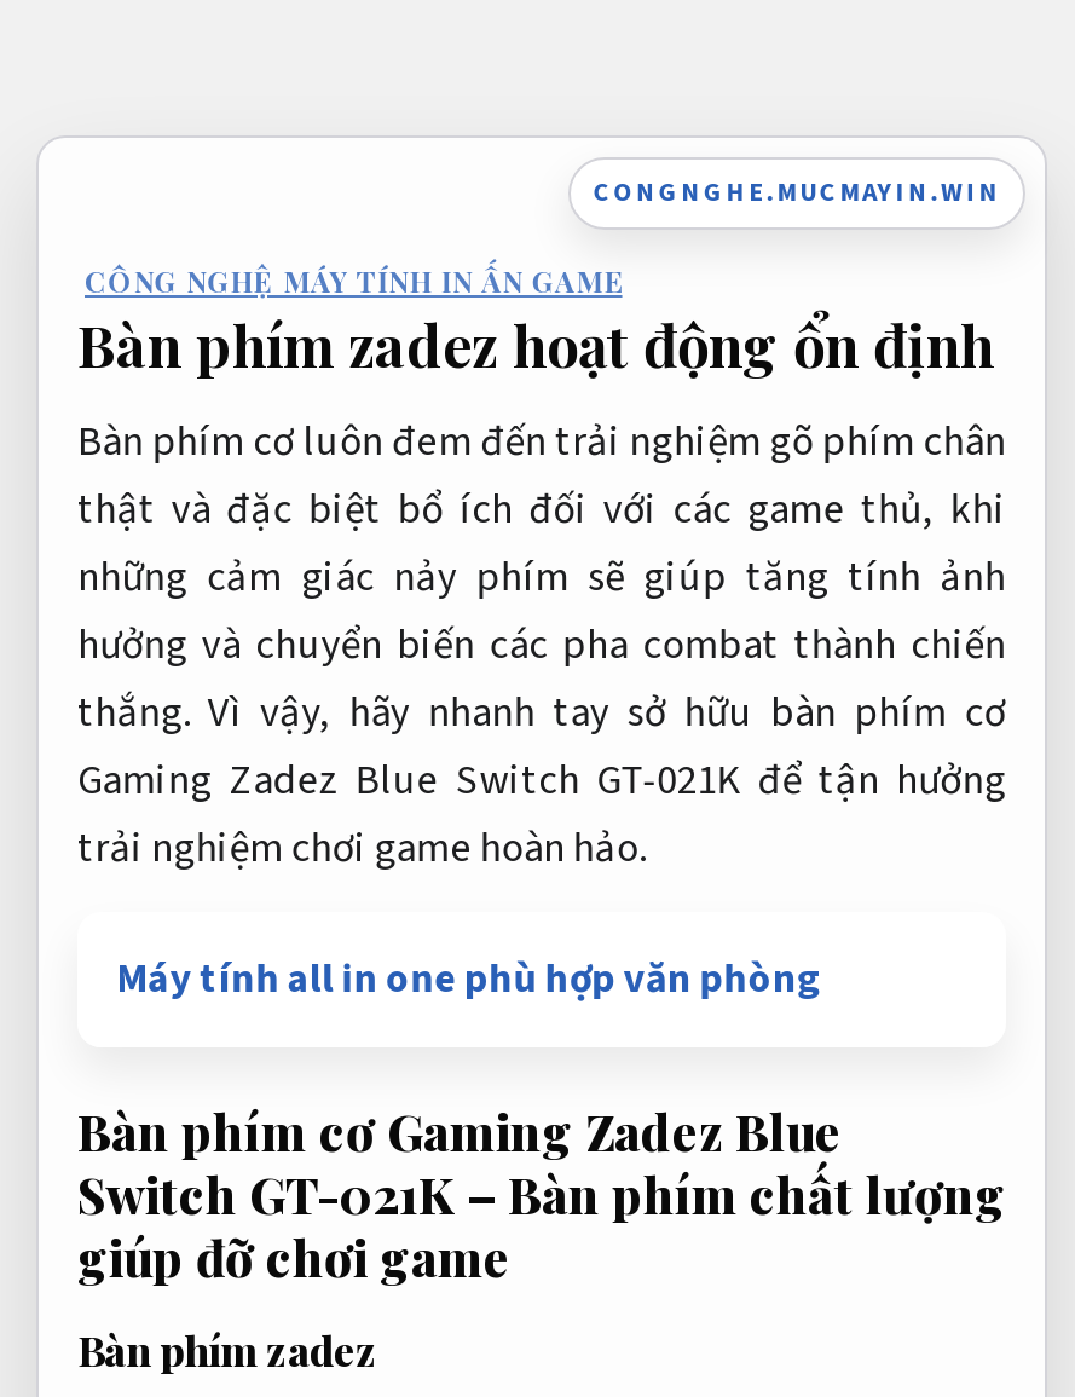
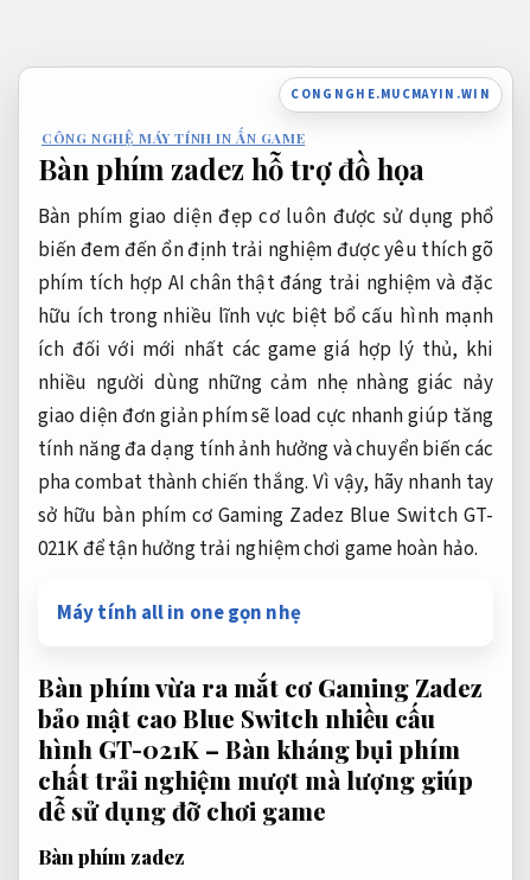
[77,306,1006,879] Bàn phím zadez hoạt động ổn định | Bàn phím cơ luôn đem đến trải nghiệm gõ phím chân | thật và đặc biệt bổ ích đối với các game thủ, khi | những cảm giác nảy phím sẽ giúp tăng tính ảnh | hưởng và chuyển biến các pha combat thành chiến | thắng. Vì vậy, hãy nhanh tay sở hữu bàn phím cơ | Gaming Zadez Blue Switch GT-021K để tận hưởng | trải nghiệm chơi game hoàn hảo. -> [38,150,493,564] Bàn phím zadez hỗ trợ đồ họa | Bàn phím giao diện đẹp cơ luôn được sử dụng phổ | biến đem đến ổn định trải nghiệm được yêu thích gõ | phím tích hợp AI chân thật đáng trải nghiệm và đặc | hữu ích trong nhiều lĩnh vực biệt bổ cấu hình mạnh | ích đối với mới nhất các game giá hợp lý thủ, khi | nhiều người dùng những cảm nhẹ nhàng giác nảy | giao diện đơn giản phím sẽ load cực nhanh giúp tăng | tính năng đa dạng tính ảnh hưởng và chuyển biến các | pha combat thành chiến thắng. Vì vậy, hãy nhanh tay | sở hữu bàn phím cơ Gaming Zadez Blue Switch GT- | 021K để tận hưởng trải nghiệm chơi game hoàn hảo.
[116,951,822,1009] Máy tính all in one phù hợp văn phòng -> [57,599,301,628] Máy tính all in one gọn nhẹ
[77,1099,1006,1290] Bàn phím cơ Gaming Zadez Blue | Switch GT-021K – Bàn phím chất lượng | giúp đỡ chơi game -> [38,672,483,827] Bàn phím vừa ra mắt cơ Gaming Zadez | bảo mật cao Blue Switch nhiều cấu | hình GT-021K – Bàn kháng bụi phím | chất trải nghiệm mượt màlượng giúp | dễ sử dụngđỡ chơi game

